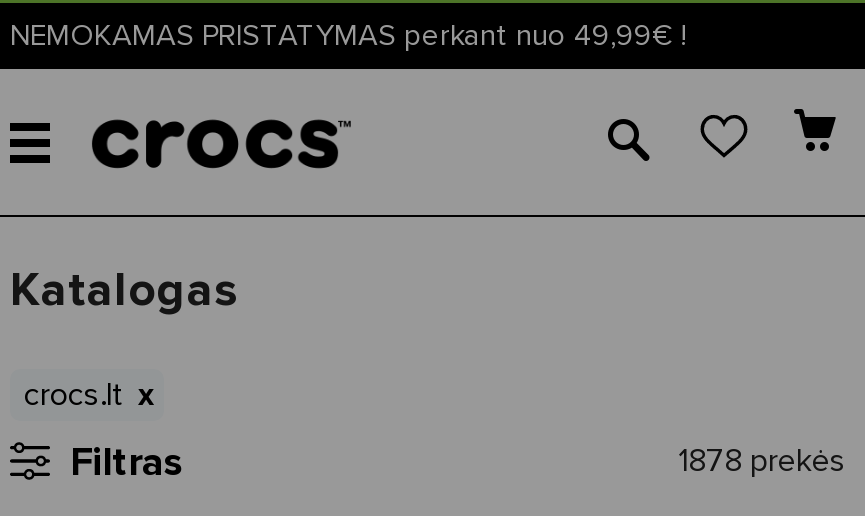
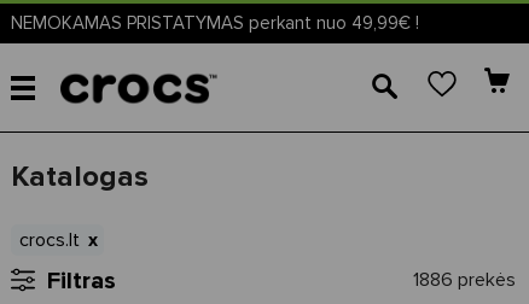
[678,444,846,476] 1878 prekės -> [413,270,516,289] 1886 prekės

